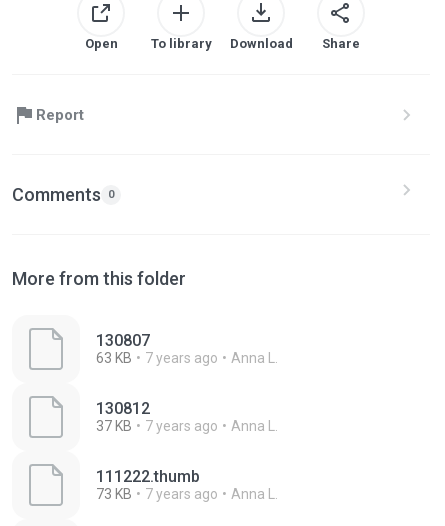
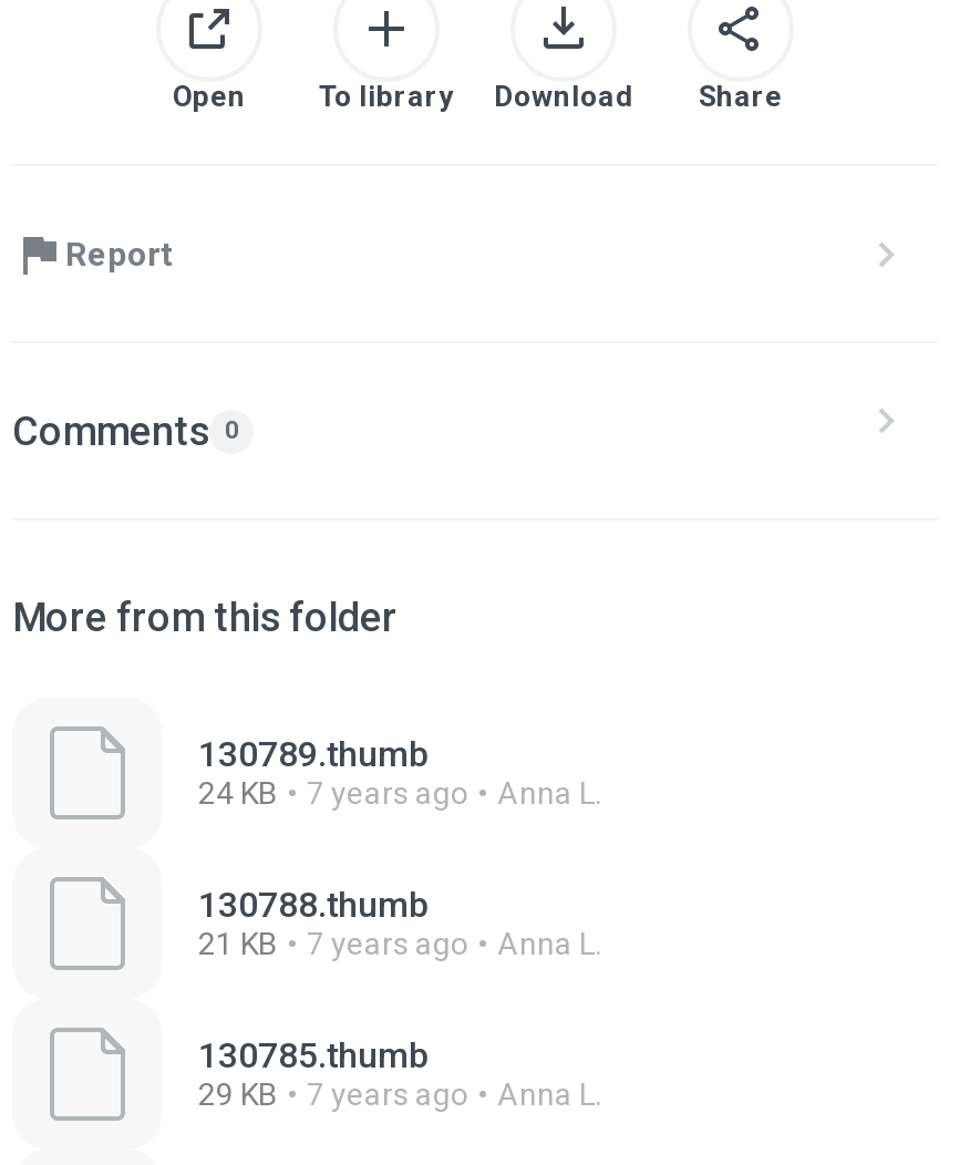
[96,331,150,366] 130807 | 63 KB -> [198,733,429,811] 130789.thumb | 24 KB
[96,399,150,434] 130812 | 37 KB -> [198,884,429,961] 130788.thumb | 21 KB
[96,467,200,502] 111222.thumb | 73 KB -> [198,1034,429,1112] 130785.thumb | 29 KB

